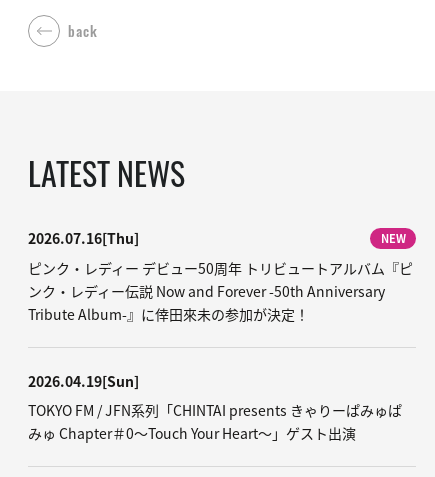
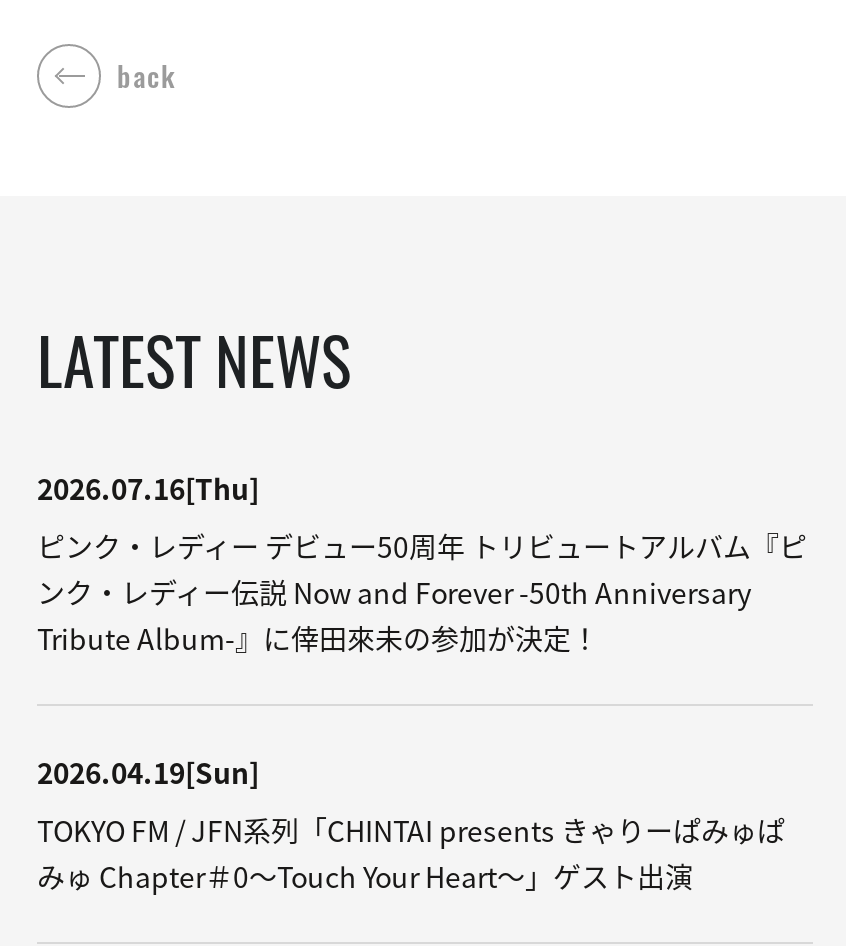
[380,230,405,246] NEW -> none

